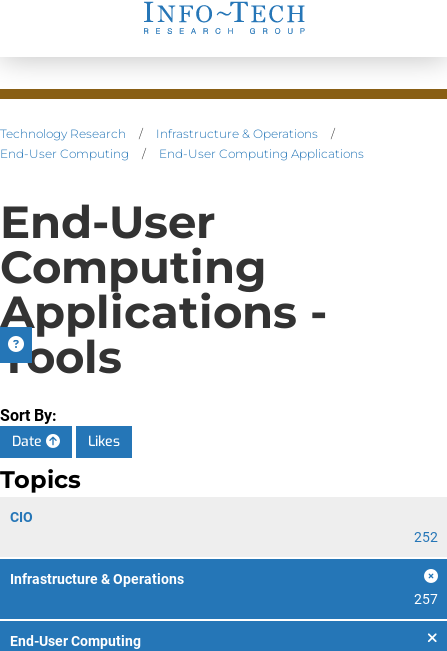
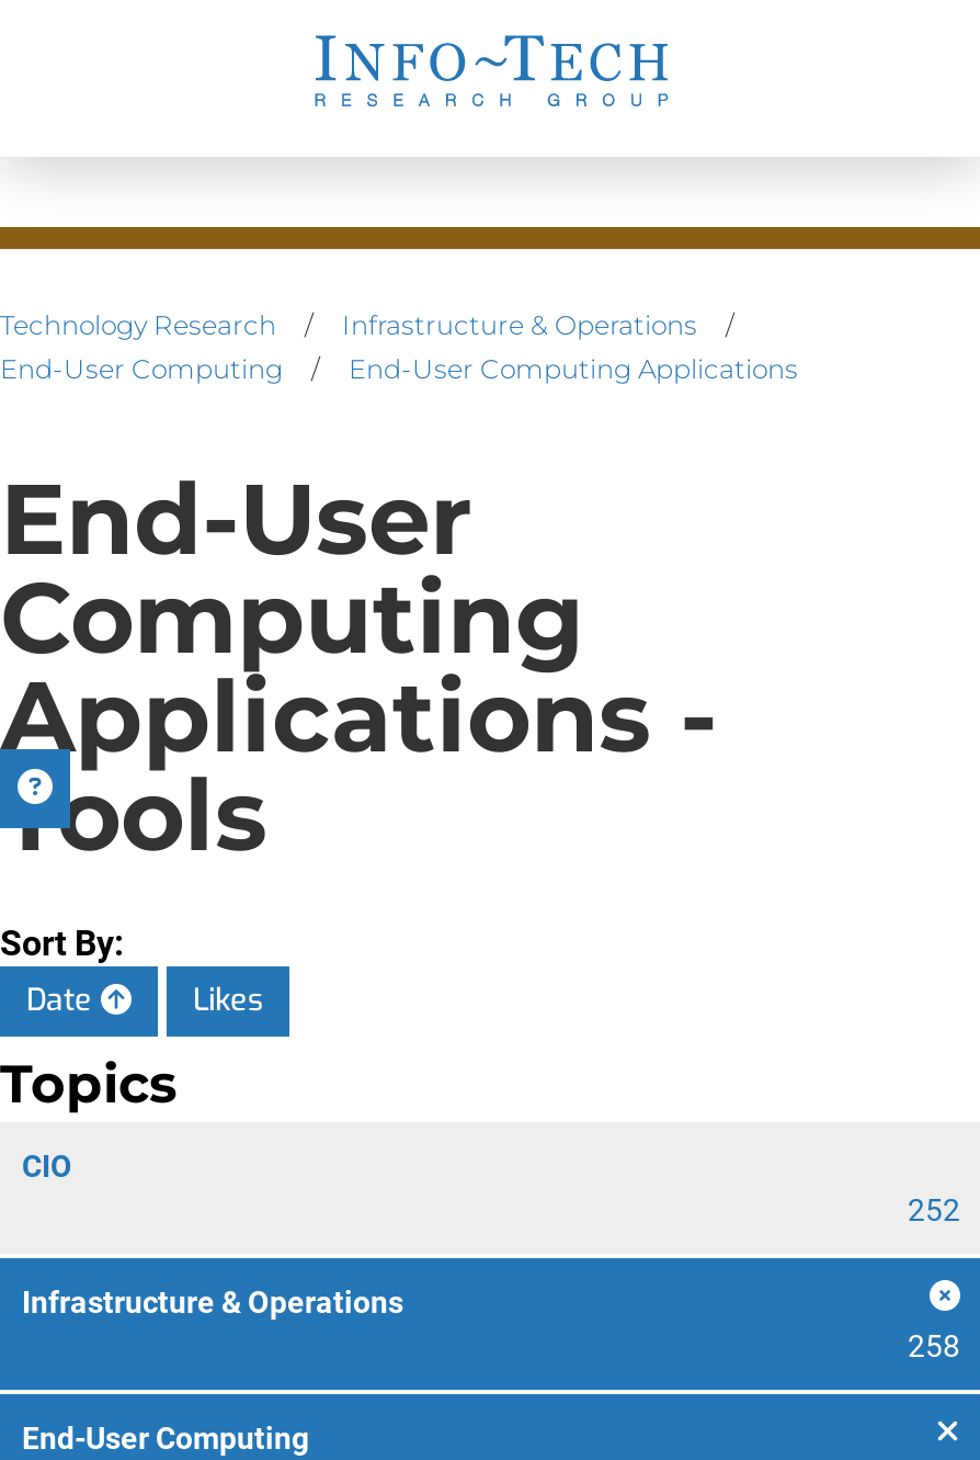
[414,591,438,607] 257 -> [908,1328,960,1363] 258

